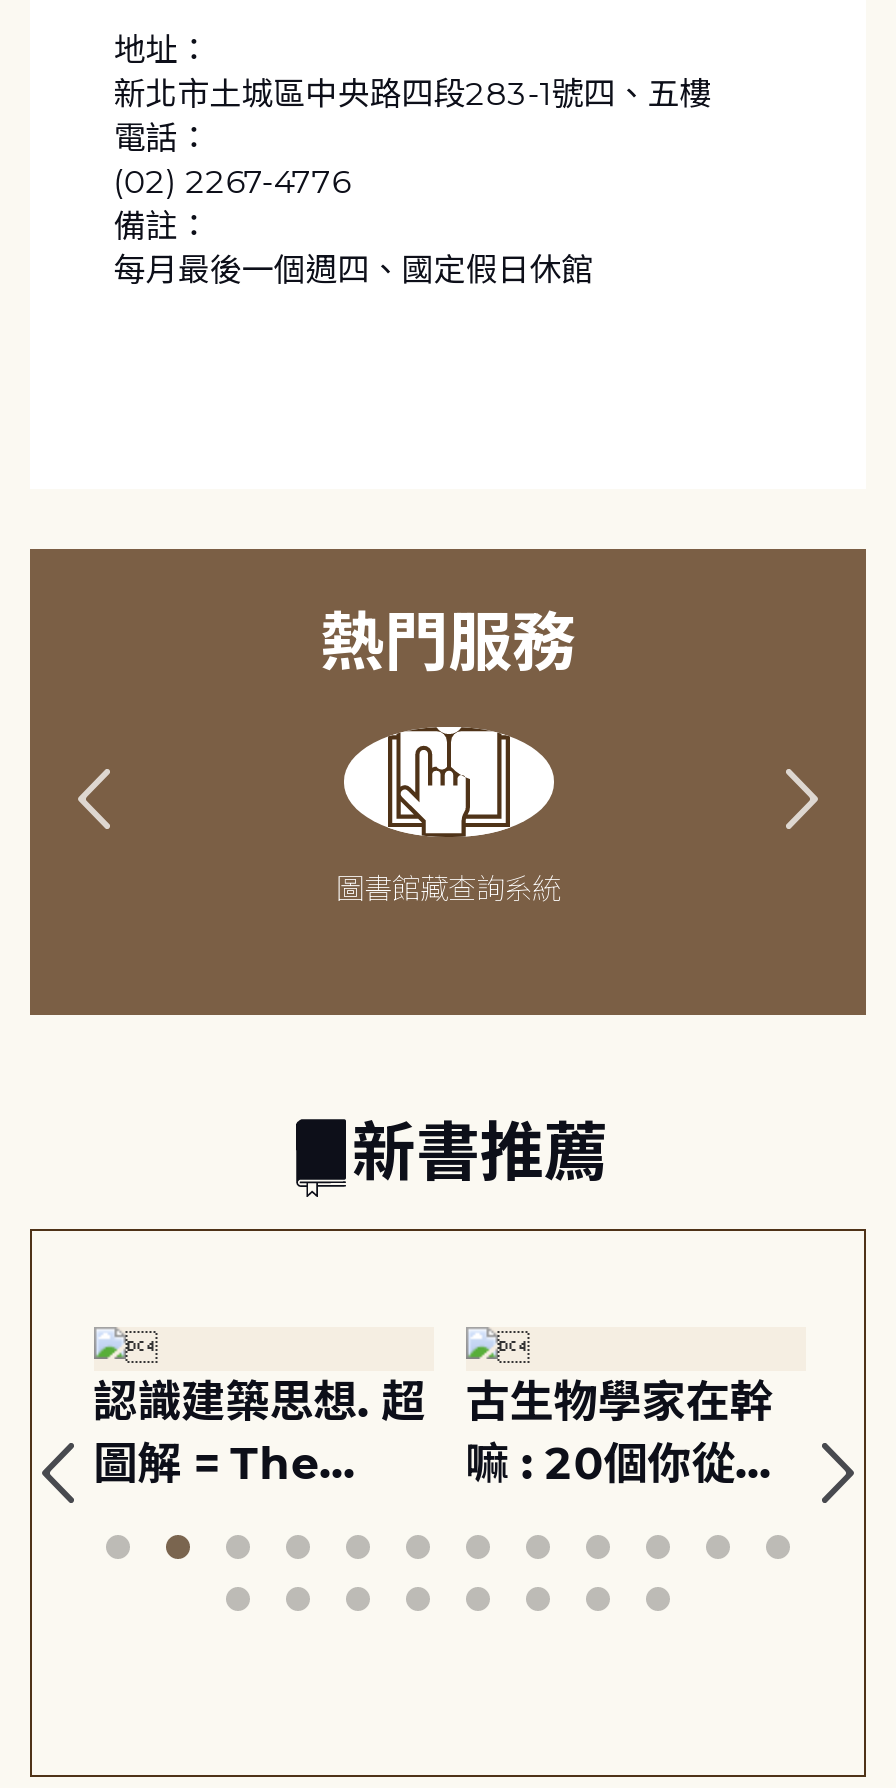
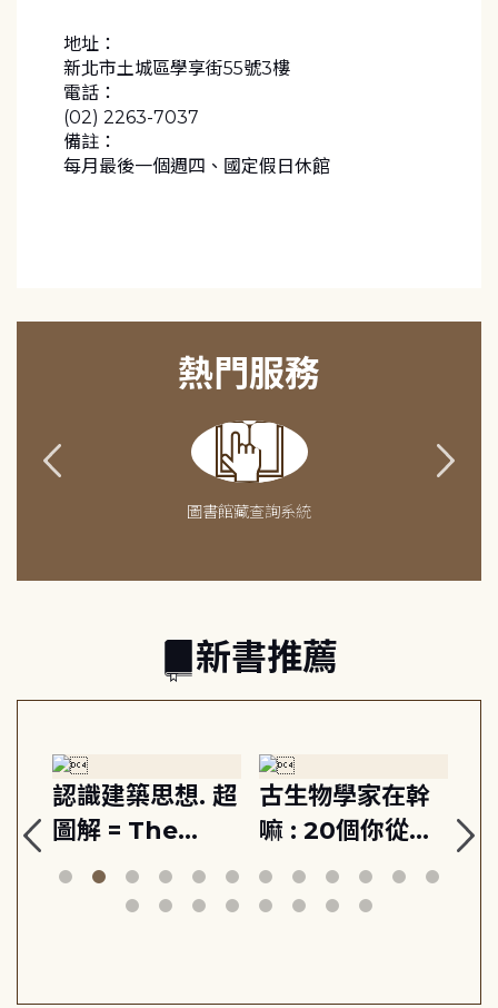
[114,74,712,112] 新北市土城區中央路四段283-1號四、五樓 -> [63,58,290,79] 新北市土城區學享街55號3樓
[114,162,350,200] (02) 2267-4776 -> [63,107,199,128] (02) 2263-7037

